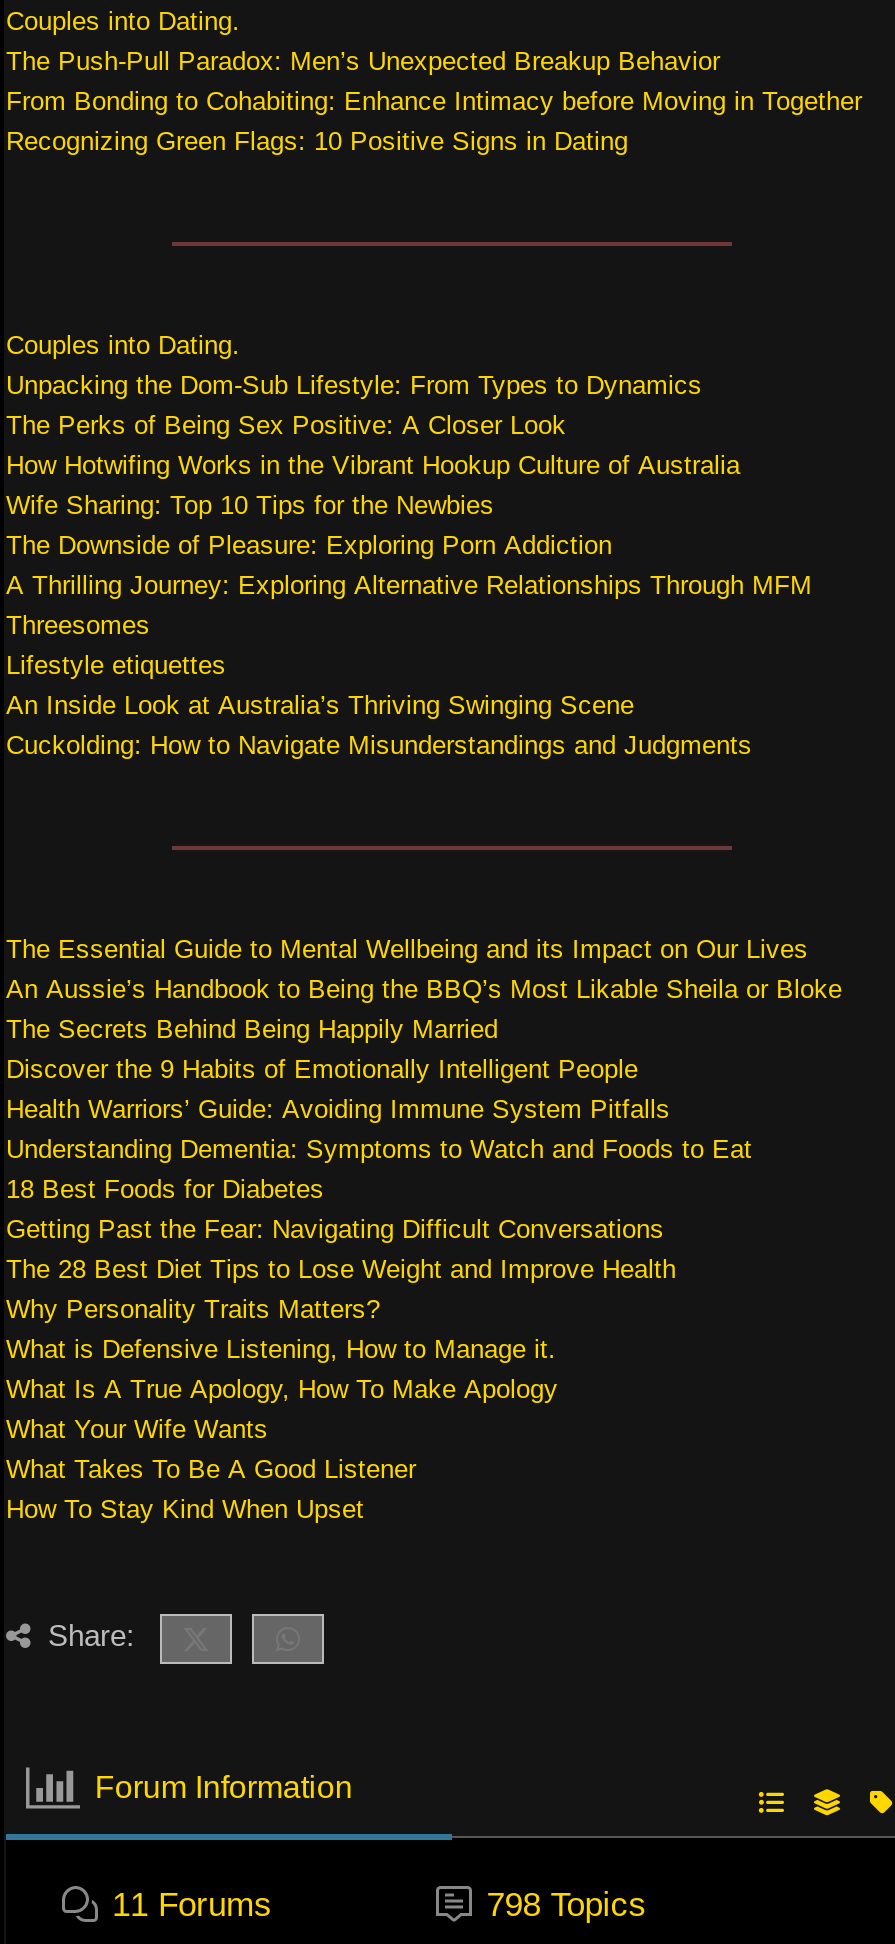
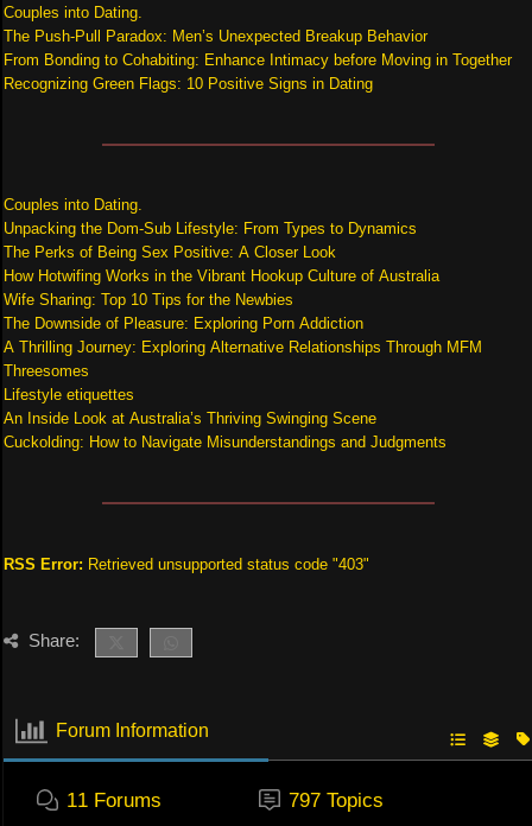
[6,933,842,1523] The Essential Guide to Mental Wellbeing and its Impact on Our Lives | An Aussie’s Handbook to Being the BBQ’s Most Likable Sheila or Bloke | The Secrets Behind Being Happily Married | Discover the 9 Habits of Emotionally Intelligent People | Health Warriors’ Guide: Avoiding Immune System Pitfalls | Understanding Dementia: Symptoms to Watch and Foods to Eat | 18 Best Foods for Diabetes | Getting Past the Fear: Navigating Difficult Conversations | The 28 Best Diet Tips to Lose Weight and Improve Health | Why Personality Traits Matters? | What is Defensive Listening, How to Manage it. | What Is A True Apology, How To Make Apology | What Your Wife Wants | What Takes To Be A Good Listener | How To Stay Kind When Upset -> [4,555,369,573] RSS Error: Retrieved unsupported status code "403"
[486,1885,646,1923] 798 Topics -> [289,789,384,811] 797 Topics

